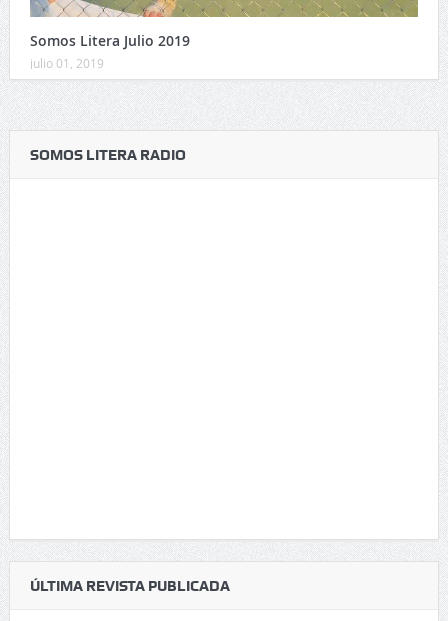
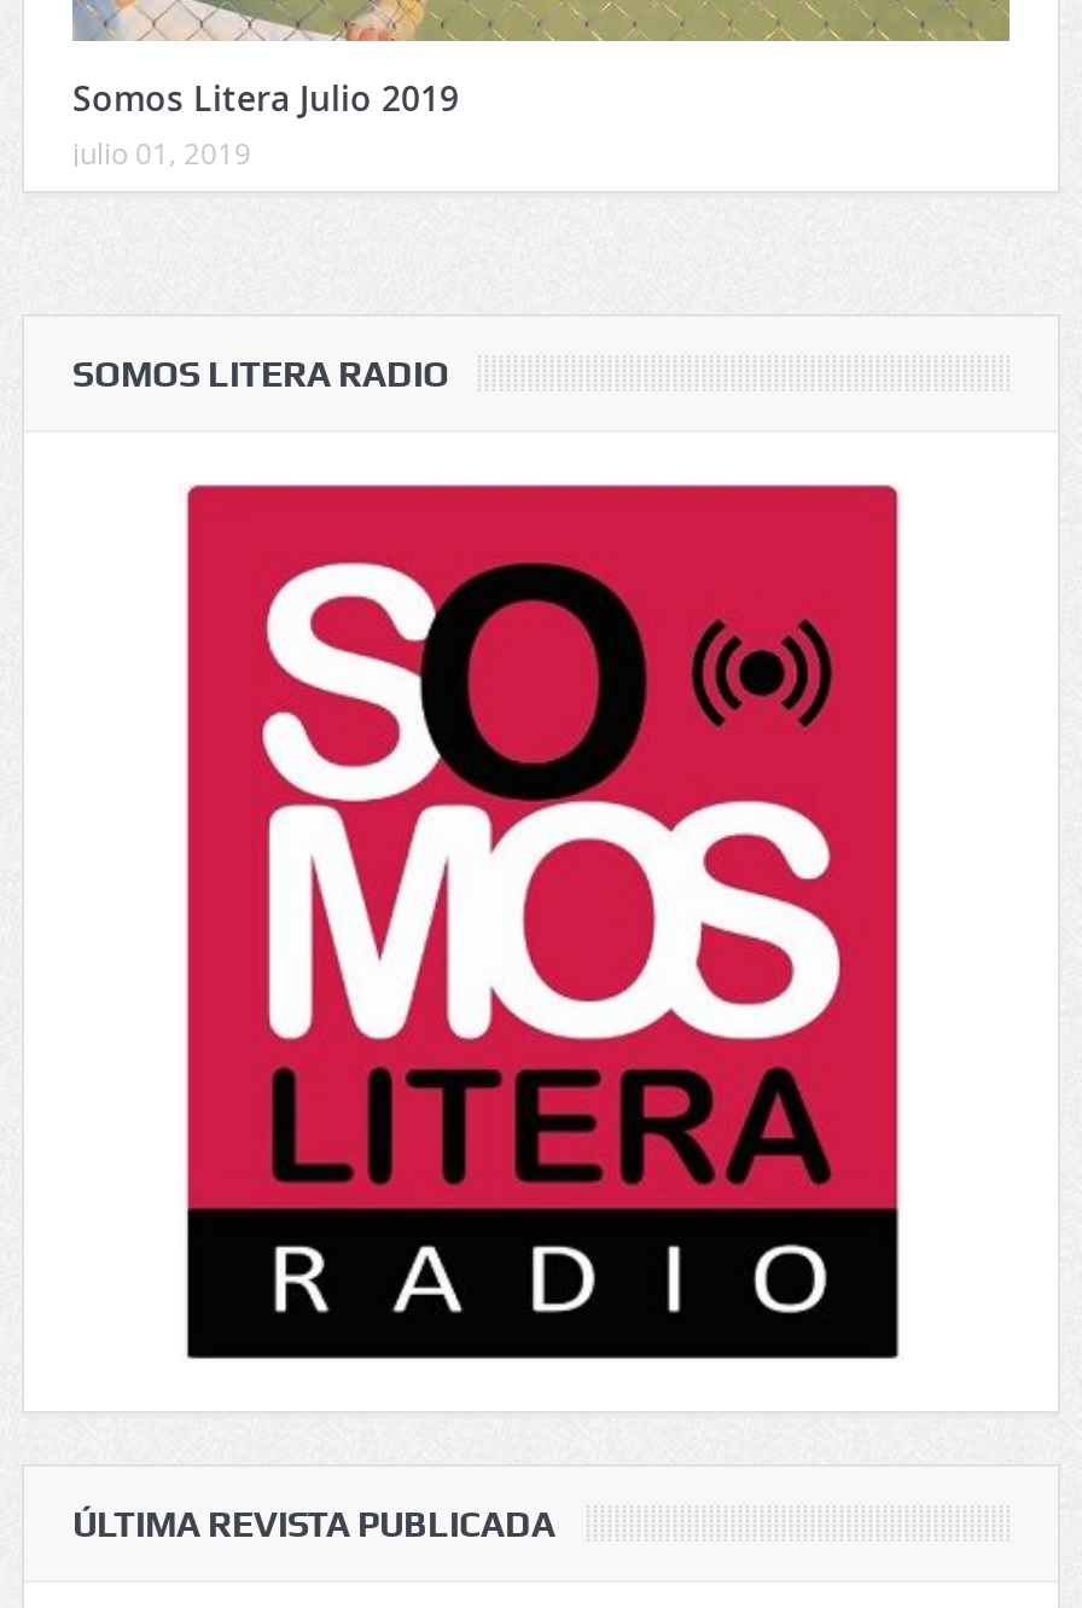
none -> [184,483,901,1363] [image]

